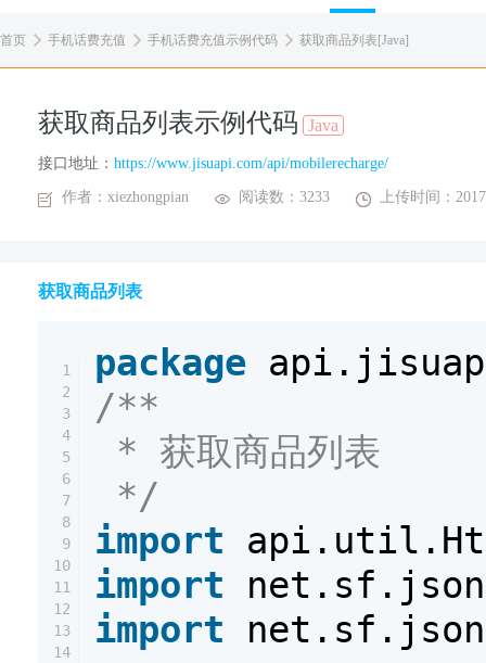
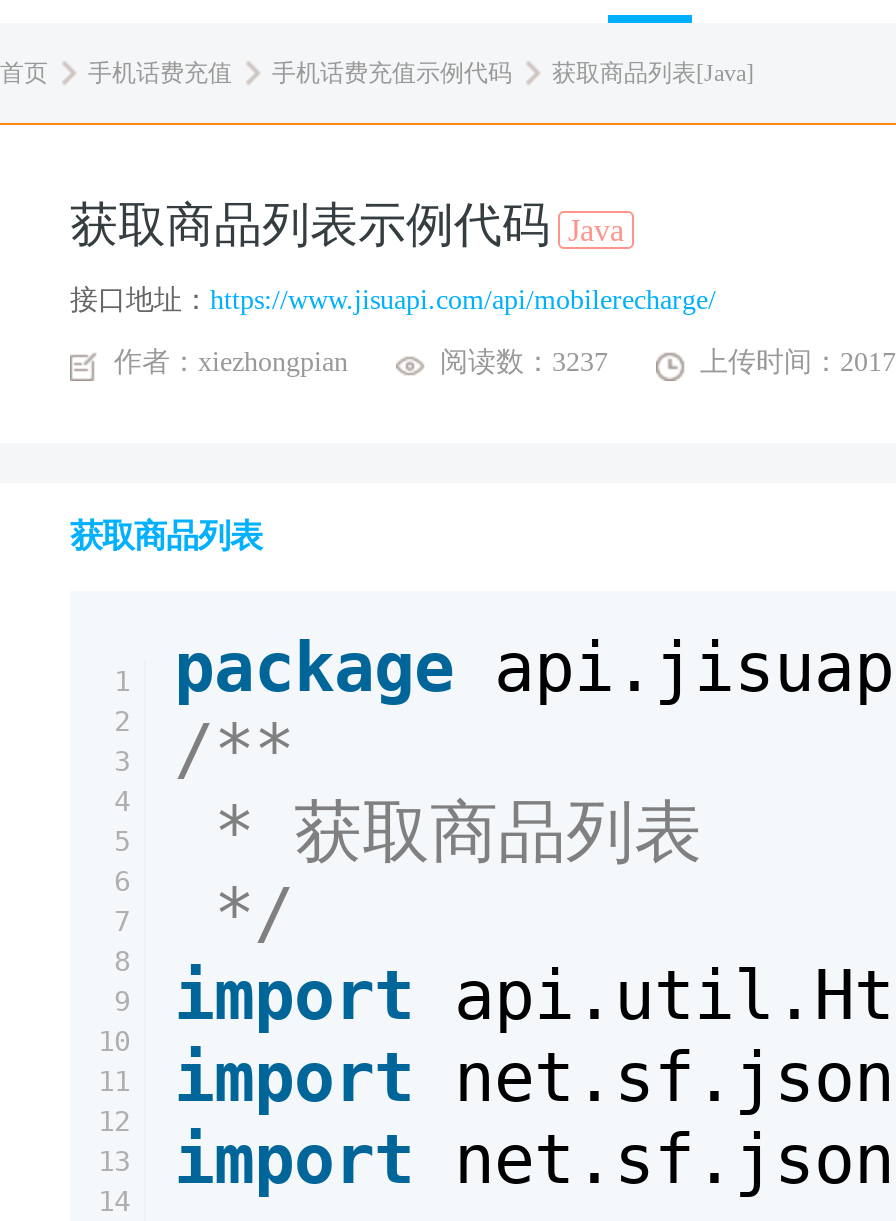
[239,189,330,205] 阅读数：3233 -> [440,347,608,377] 阅读数：3237

